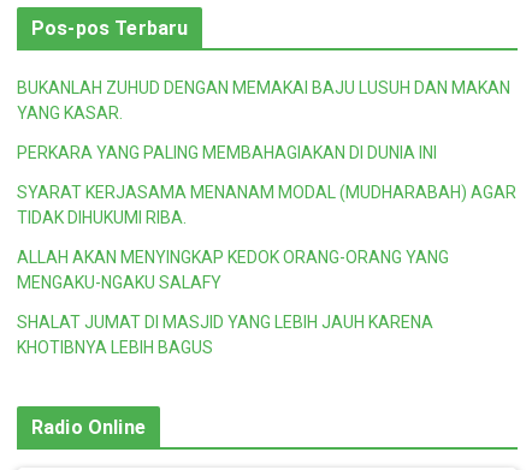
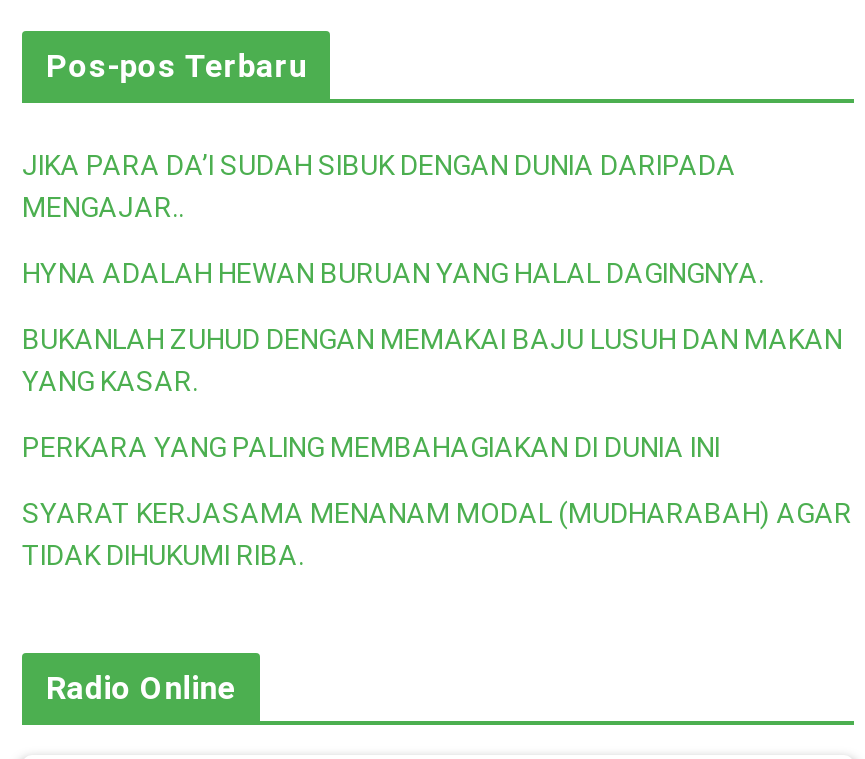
none -> [22,148,764,288] JIKA PARA DA’I SUDAH SIBUK DENGAN DUNIA DARIPADA | MENGAJAR.. | HYNA ADALAH HEWAN BURUAN YANG HALAL DAGINGNYA.
moved [17,78,516,227] -> [22,322,852,570]: BUKANLAH ZUHUD DENGAN MEMAKAI BAJU LUSUH DAN MAKAN | YANG KASAR. | PERKARA YANG PALING MEMBAHAGIAKAN DI DUNIA INI | SYARAT KERJASAMA MENANAM MODAL (MUDHARABAH) AGAR | TIDAK DIHUKUMI RIBA.
[17,247,449,356] ALLAH AKAN MENYINGKAP KEDOK ORANG-ORANG YANG | MENGAKU-NGAKU SALAFY | SHALAT JUMAT DI MASJID YANG LEBIH JAUH KARENA | KHOTIBNYA LEBIH BAGUS -> none

